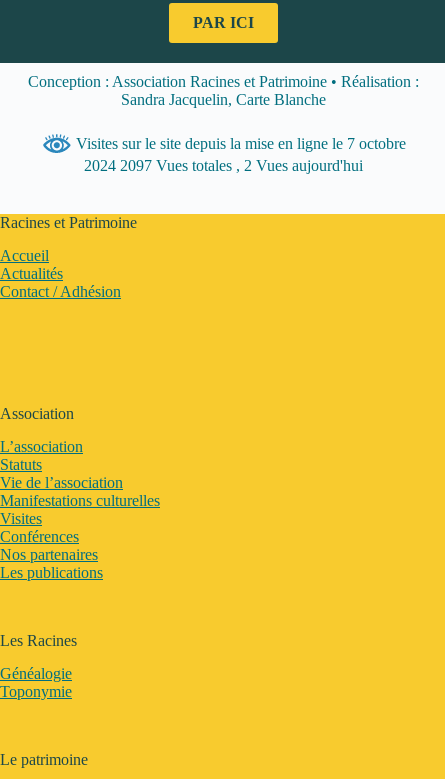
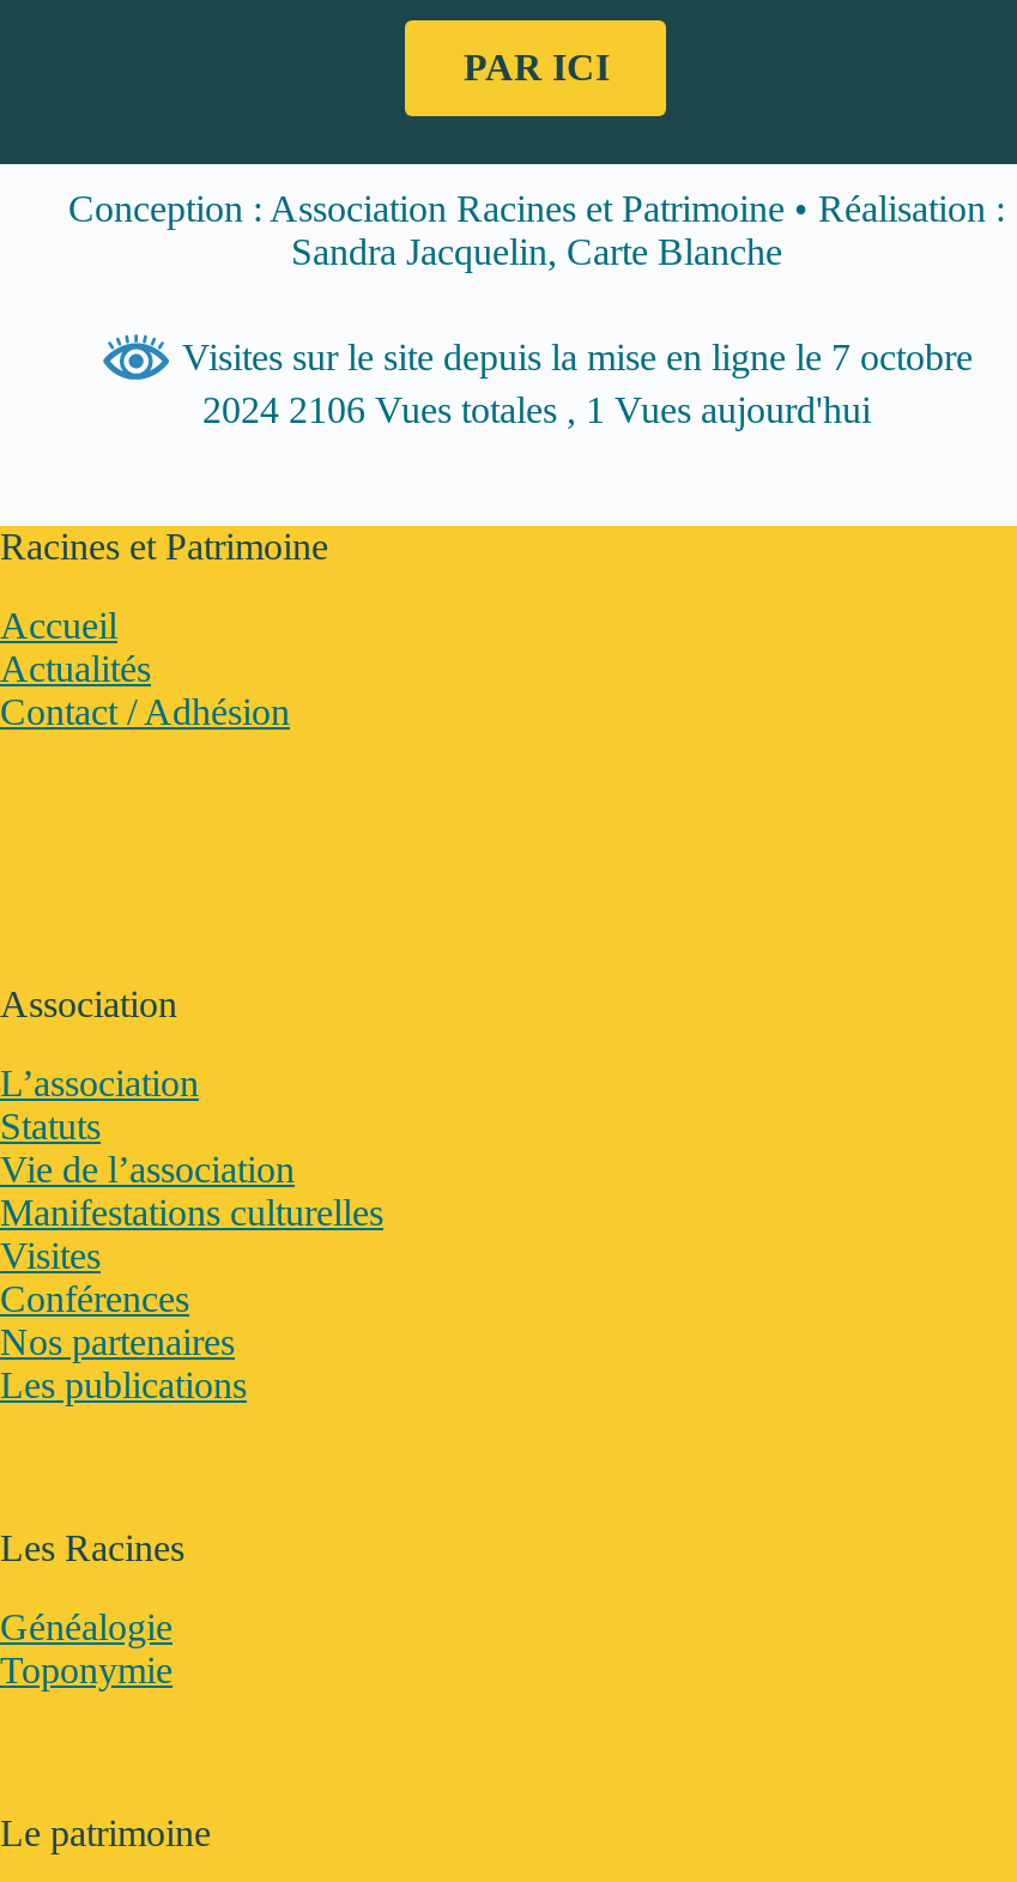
[84,157,363,174] 2024 2097 Vues totales, 2 Vues aujourd'hui -> [202,389,871,430] 2024 2106 Vues totales, 1 Vues aujourd'hui

